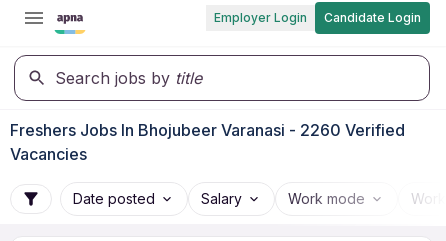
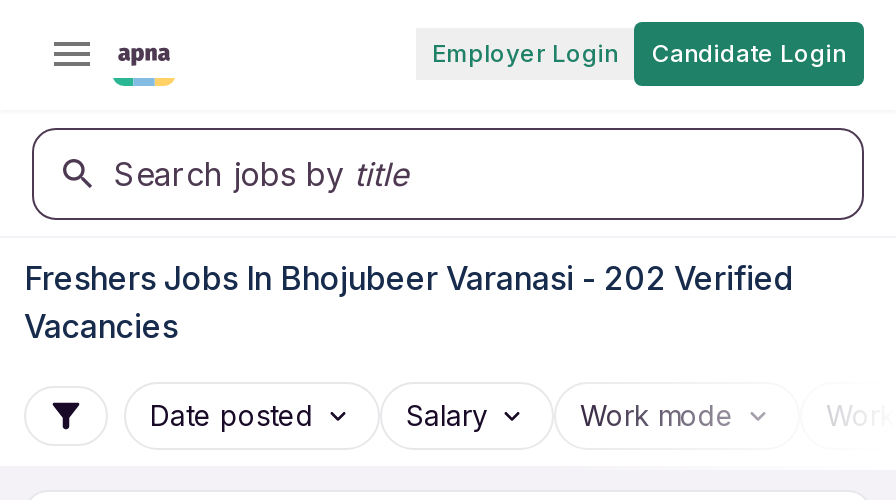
[10,120,405,140] Freshers Jobs In Bhojubeer Varanasi - 2260 Verified -> [24,258,794,298] Freshers Jobs In Bhojubeer Varanasi - 202 Verified

